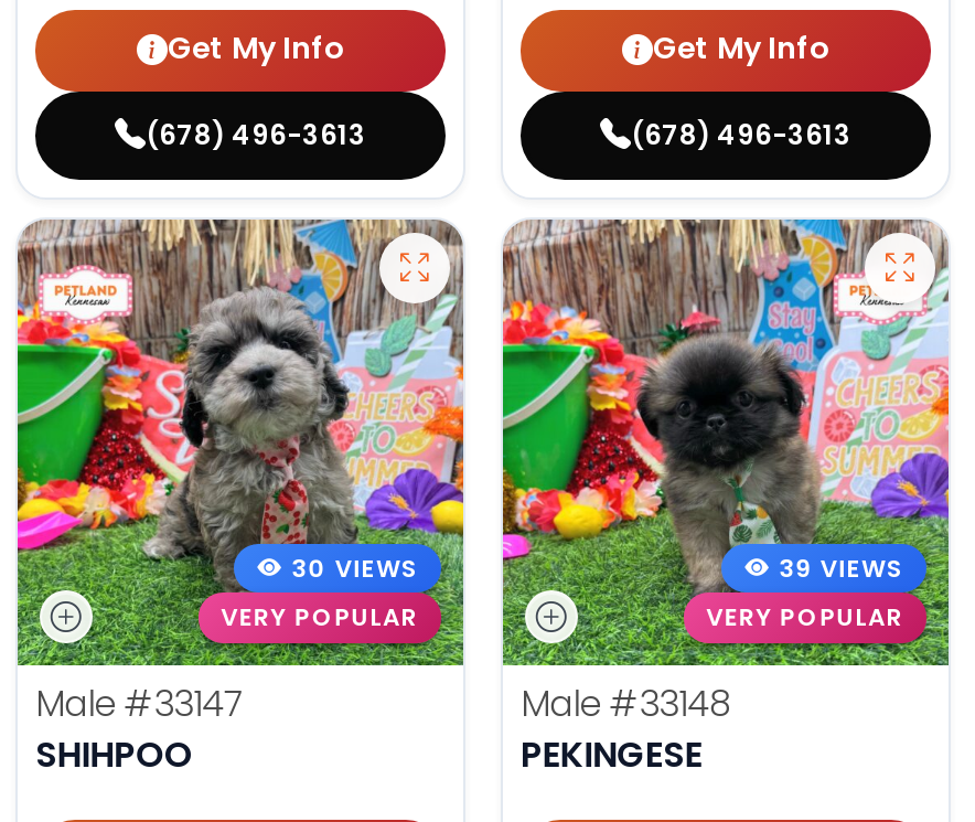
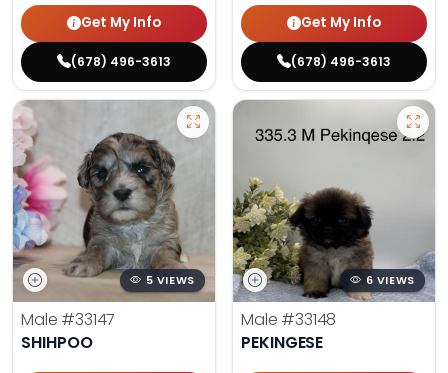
[15,220,465,668] [image] | 30 VIEWS | VERY POPULAR -> [12,100,216,302] [image] | 5 VIEWS
[501,217,951,668] [image] | 39 VIEWS | VERY POPULAR -> [232,100,435,302] [image] | 6 VIEWS

